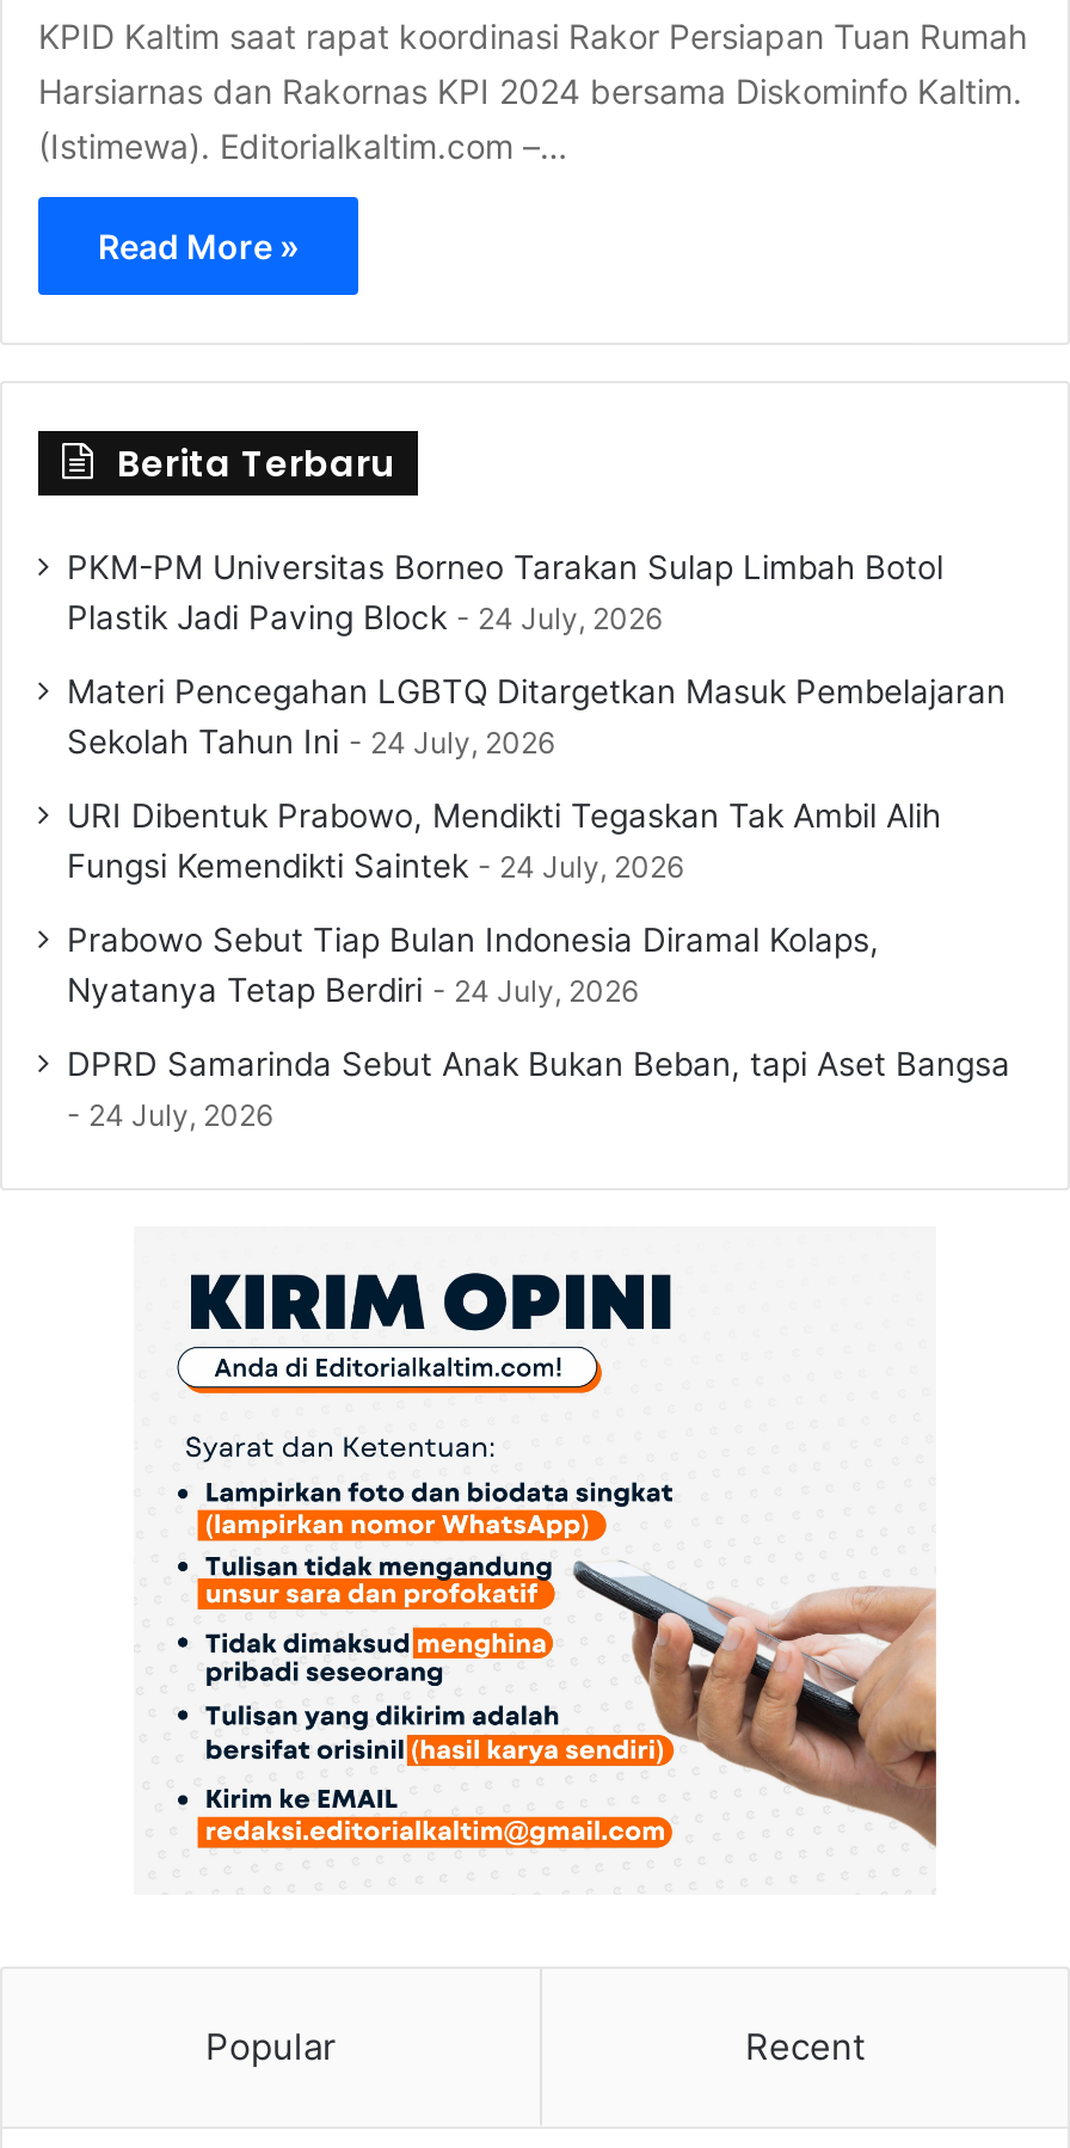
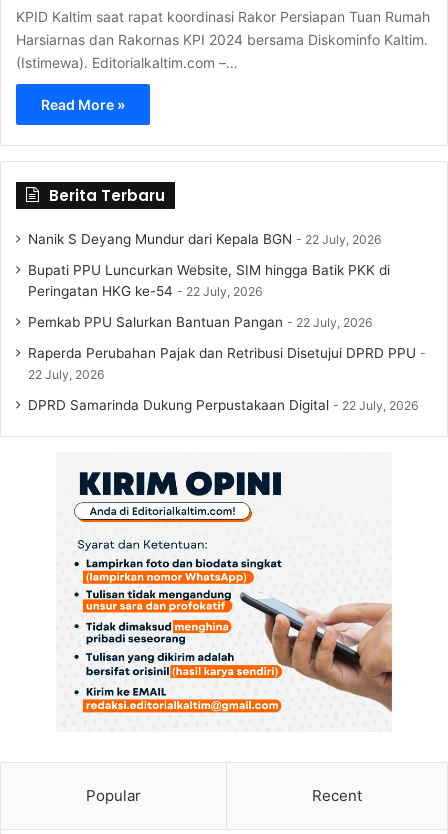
[67,549,943,637] PKM-PM Universitas Borneo Tarakan Sulap Limbah Botol | Plastik Jadi Paving Block | 24 July, 2026 -> [28,231,382,247] Nanik S Deyang Mundur dari Kepala BGN | 22 July, 2026
[67,673,1006,761] Materi Pencegahan LGBTQ Ditargetkan Masuk Pembelajaran | Sekolah Tahun Ini | 24 July, 2026 -> [28,262,390,299] Bupati PPU Luncurkan Website, SIM hingga Batik PKK di | Peringatan HKG ke-54 | 22 July, 2026
[67,797,941,885] URI Dibentuk Prabowo, Mendikti Tegaskan Tak Ambil Alih | Fungsi Kemendikti Saintek | 24 July, 2026 -> [28,314,373,330] Pemkab PPU Salurkan Bantuan Pangan | 22 July, 2026
[67,921,879,1010] Prabowo Sebut Tiap Bulan Indonesia Diramal Kolaps, | Nyatanya Tetap Berdiri | 24 July, 2026 -> [28,345,416,382] Raperda Perubahan Pajak dan Retribusi Disetujui DPRD PPU | 22 July, 2026
[67,1045,1010,1134] DPRD Samarinda Sebut Anak Bukan Beban, tapi Aset Bangsa | 24 July, 2026 -> [28,397,419,413] DPRD Samarinda Dukung Perpustakaan Digital | 22 July, 2026

